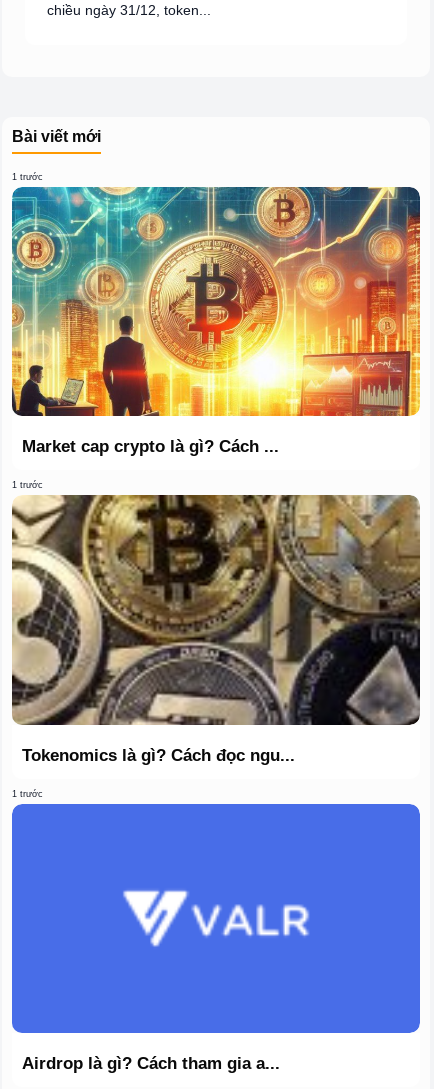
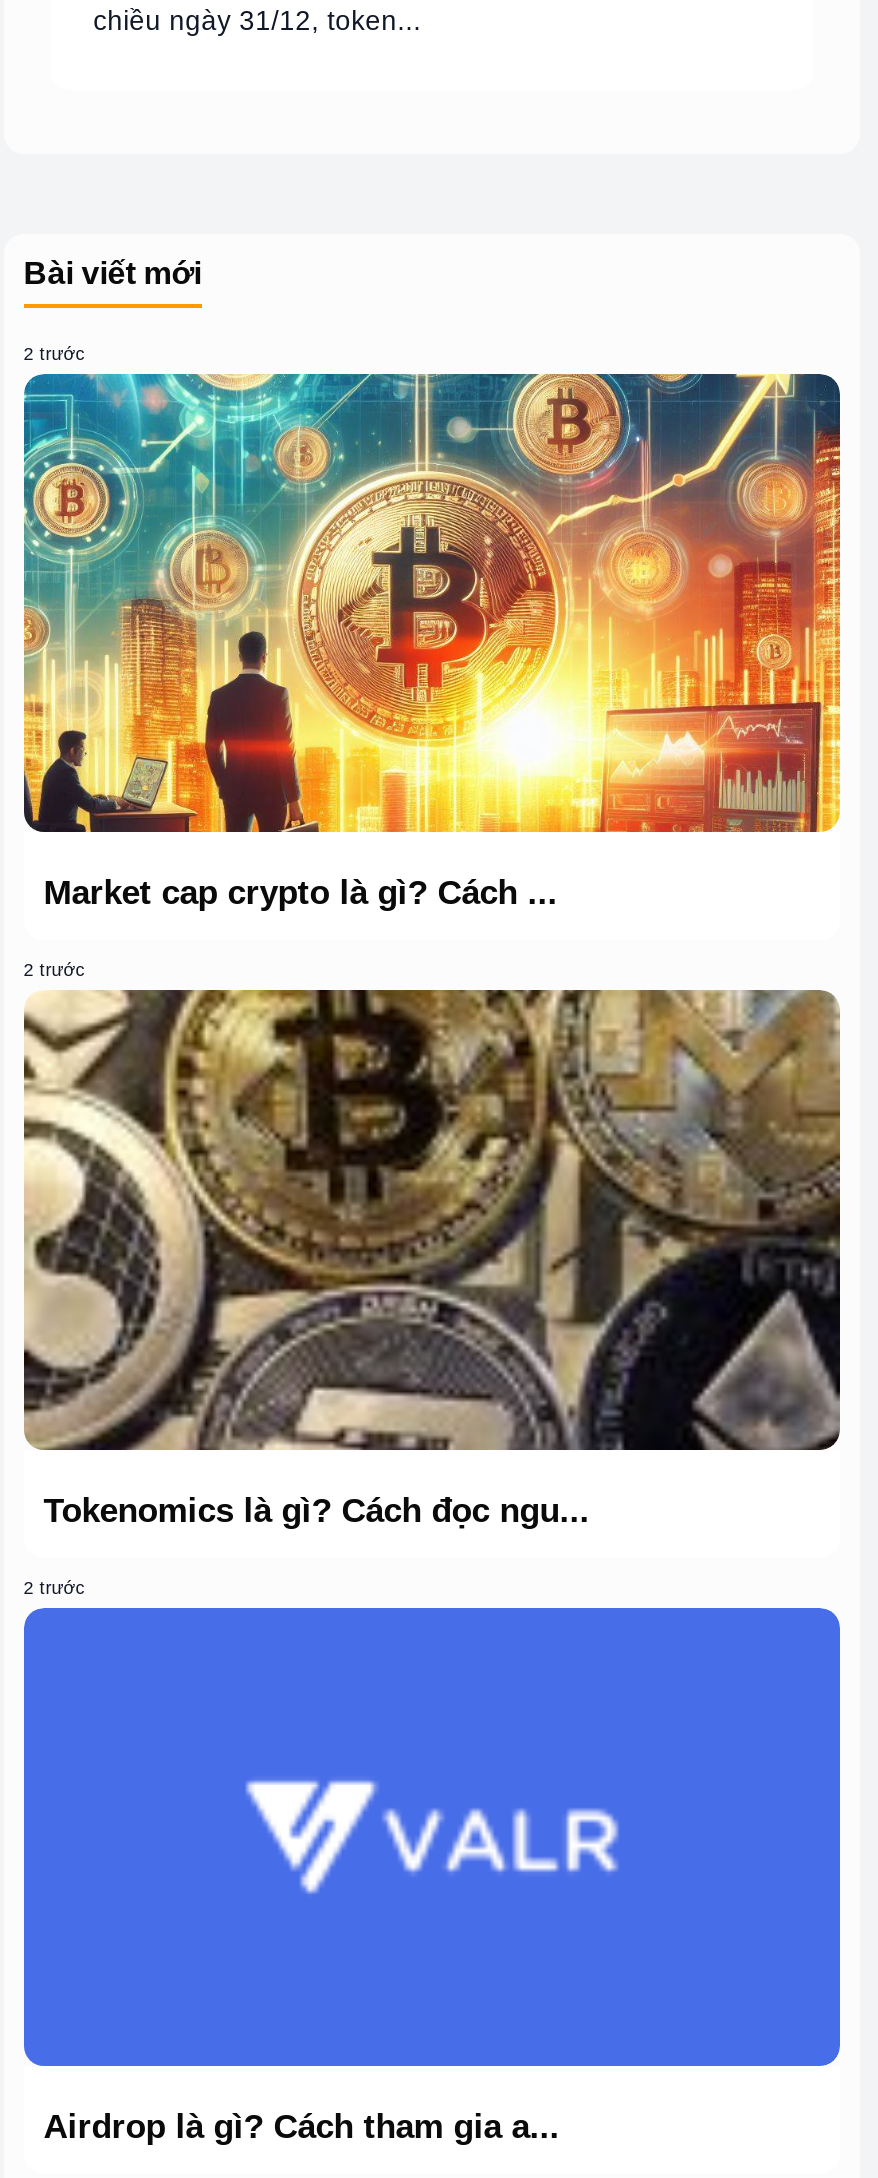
[12,172,43,182] 1 trước -> [24,344,86,364] 2 trước
[12,480,43,490] 1 trước -> [24,960,86,980] 2 trước
[12,789,43,799] 1 trước -> [24,1577,86,1597] 2 trước

